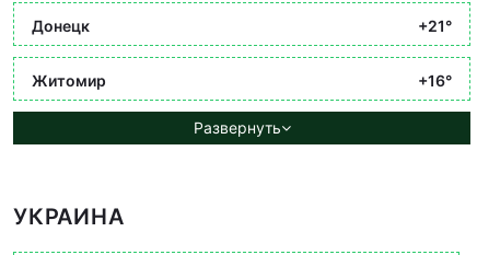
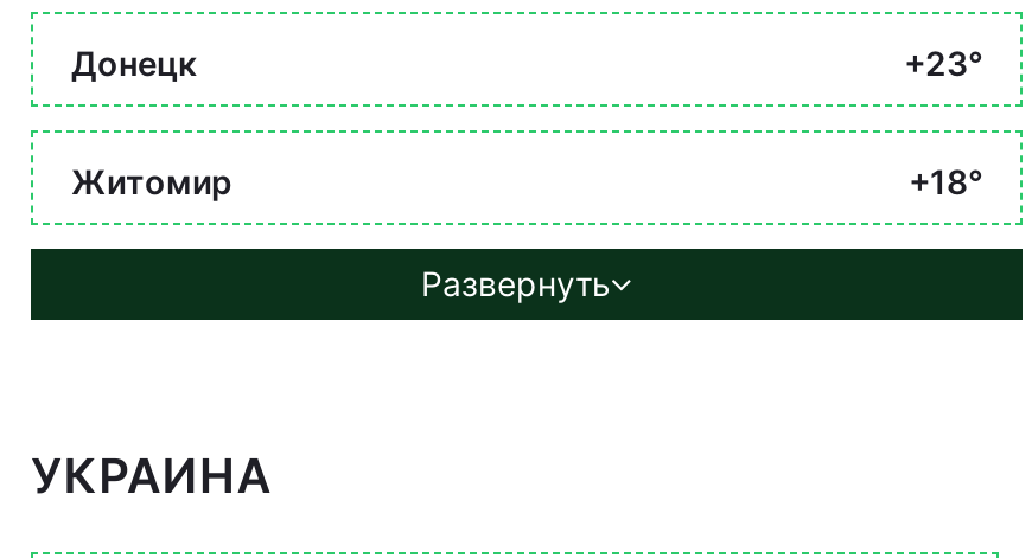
[418,16,452,34] +21° -> [904,41,982,82] +23°
[418,71,452,89] +16° -> [909,160,982,200] +18°

